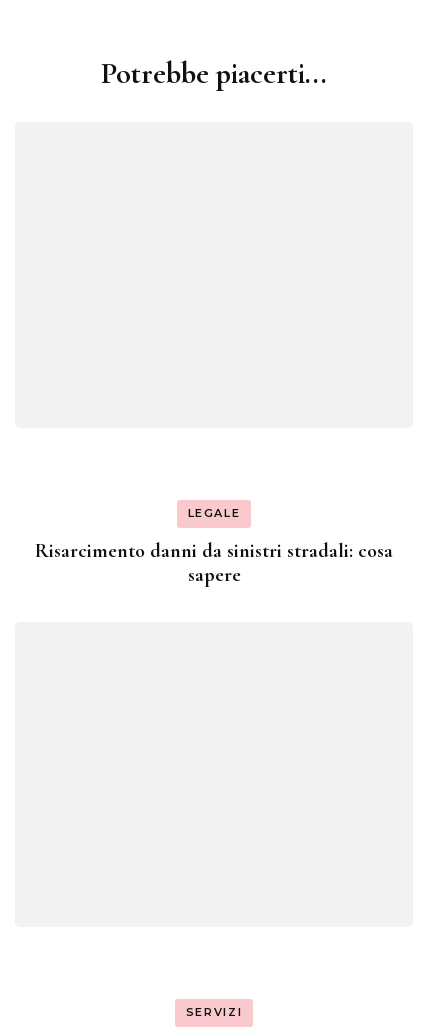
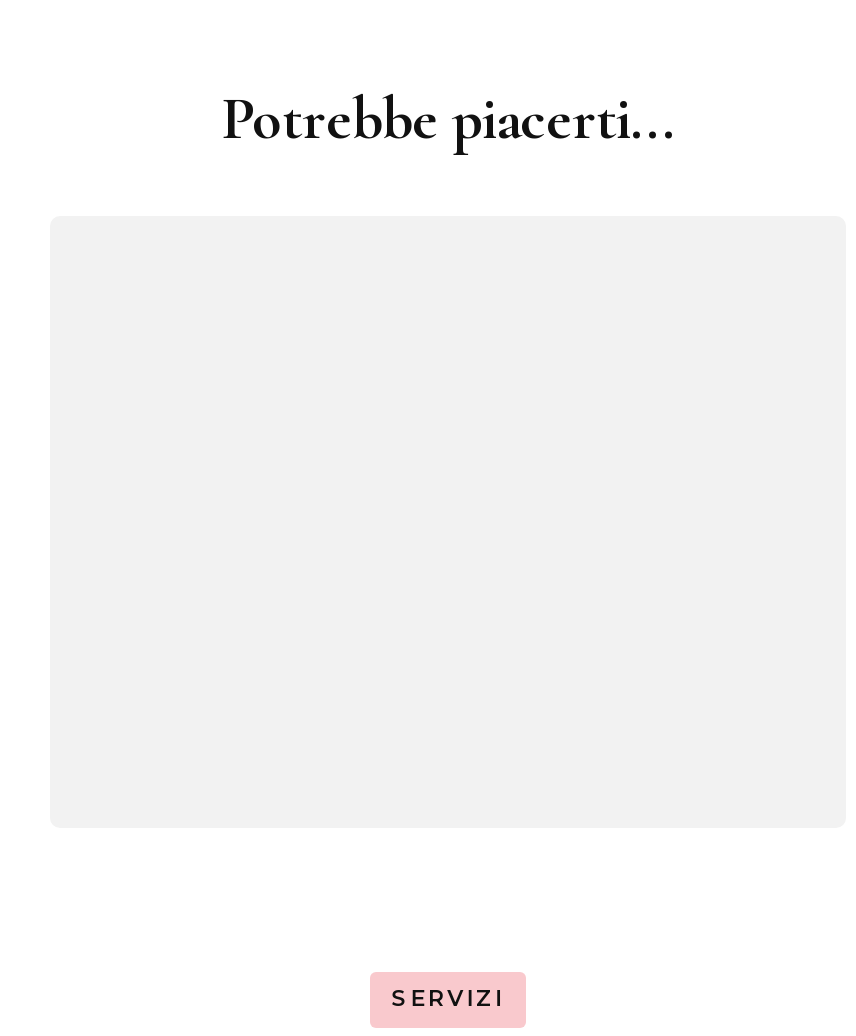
[35,506,393,586] LEGALE | Risarcimento danni da sinistri stradali: cosa | sapere -> none

